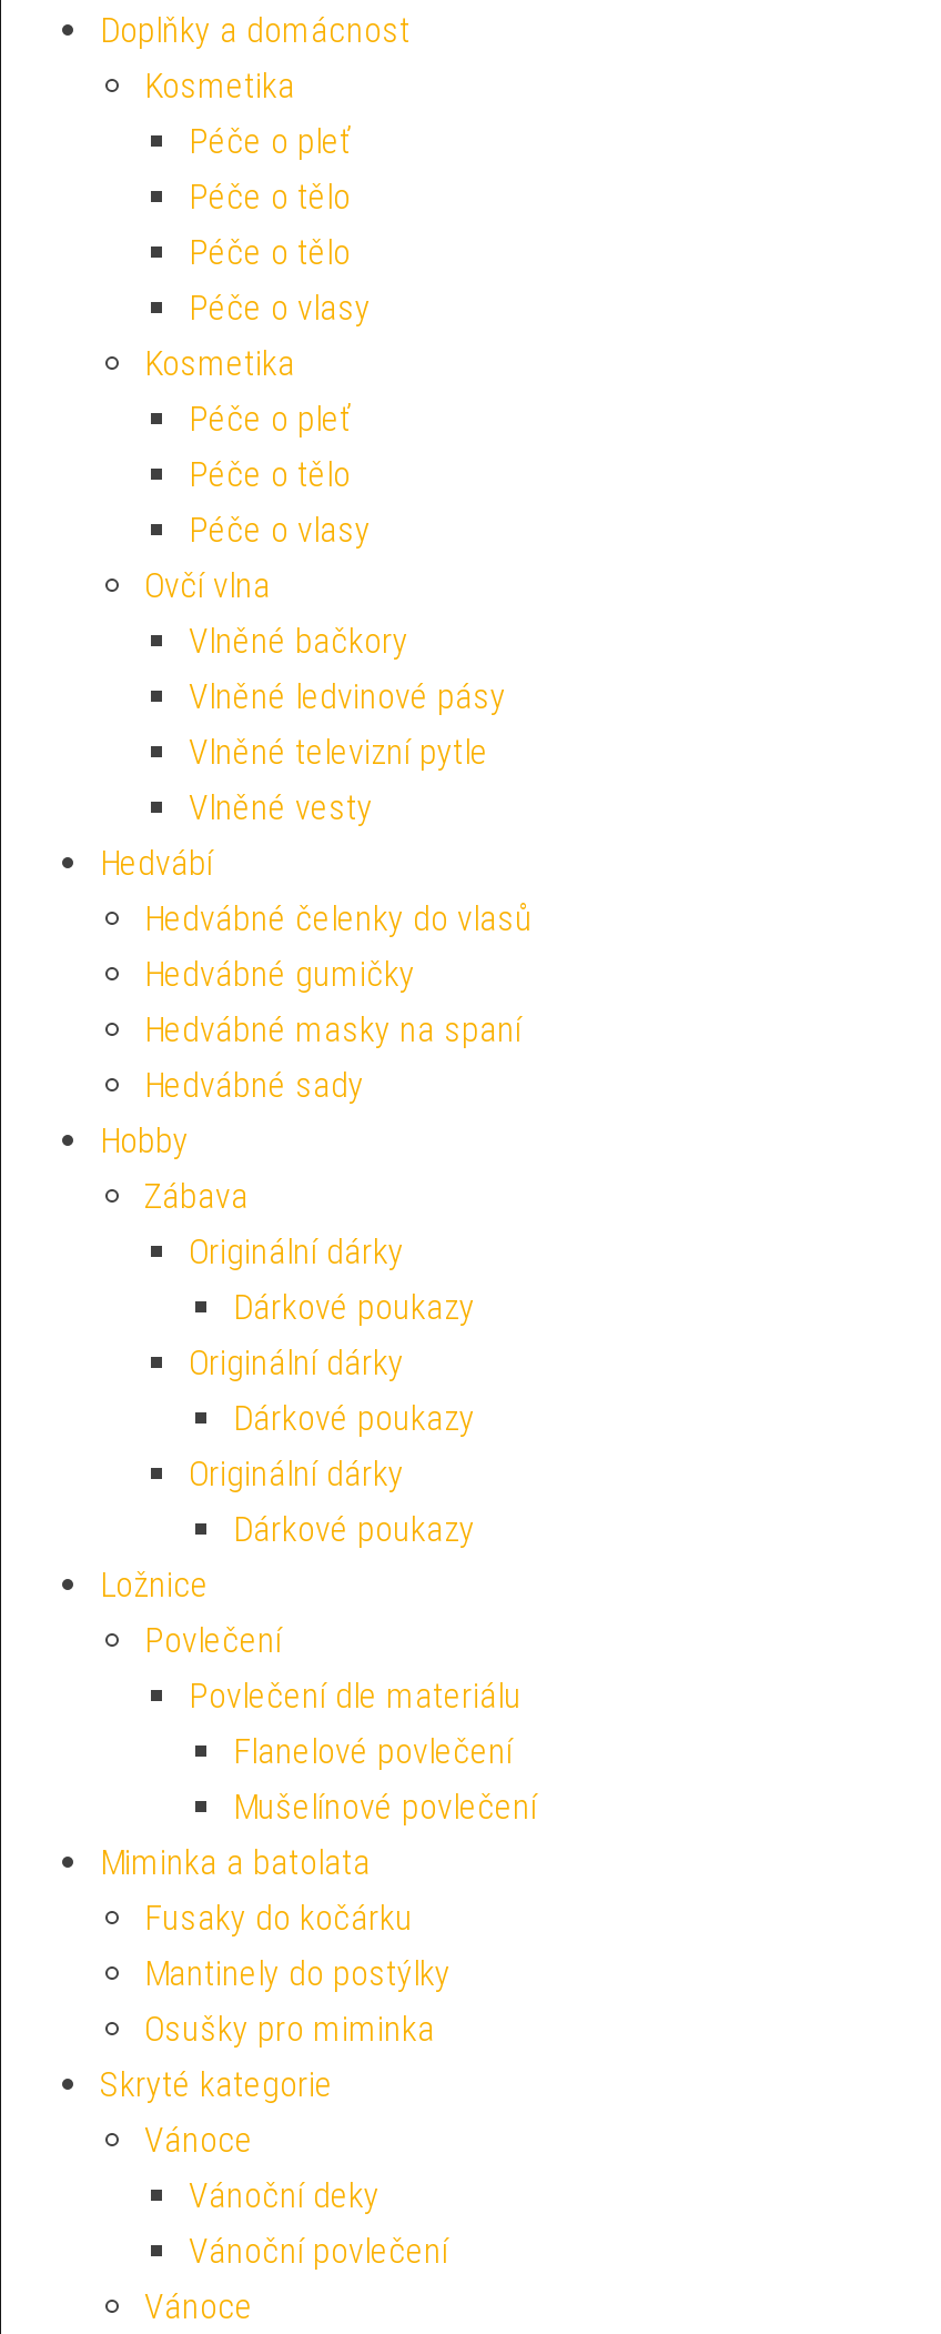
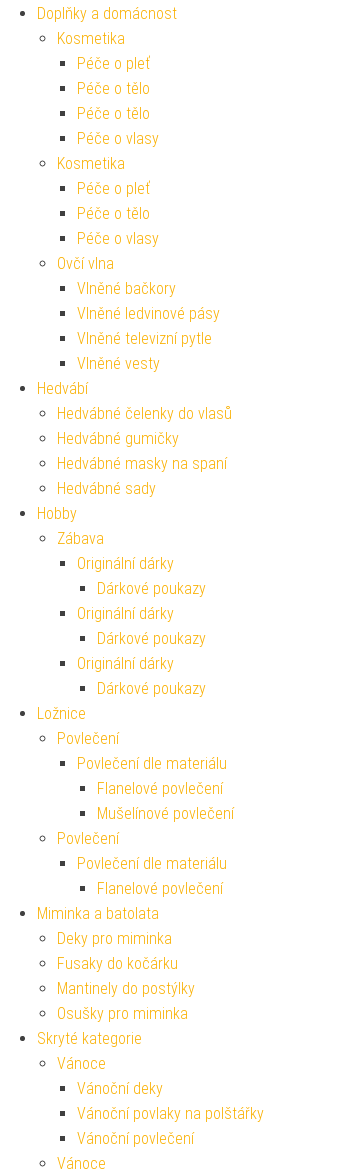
none -> [57,829,227,898] Povlečení | Povlečení dle materiálu | Flanelové povlečení
none -> [57,929,172,948] Deky pro miminka
none -> [77,1104,264,1123] Vánoční povlaky na polštářky

